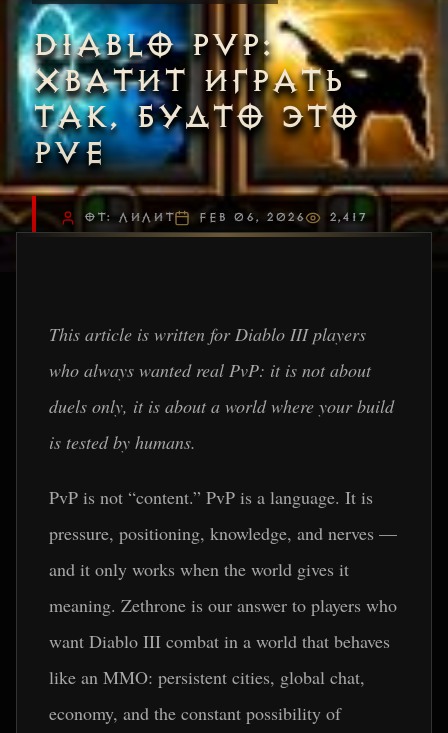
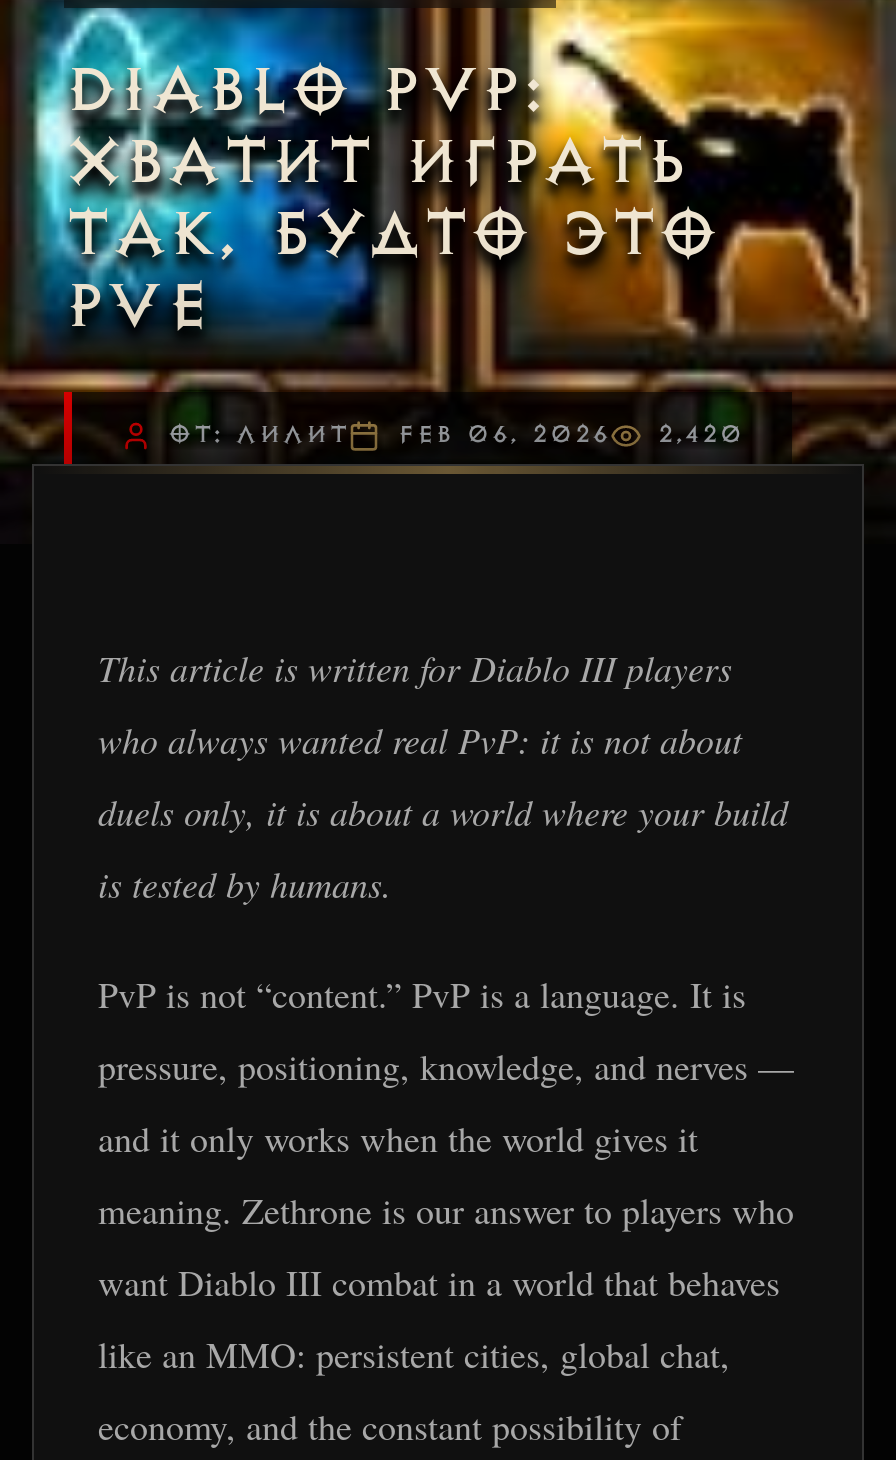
[329,210,367,225] 2,417 -> [657,420,744,450] 2,420

